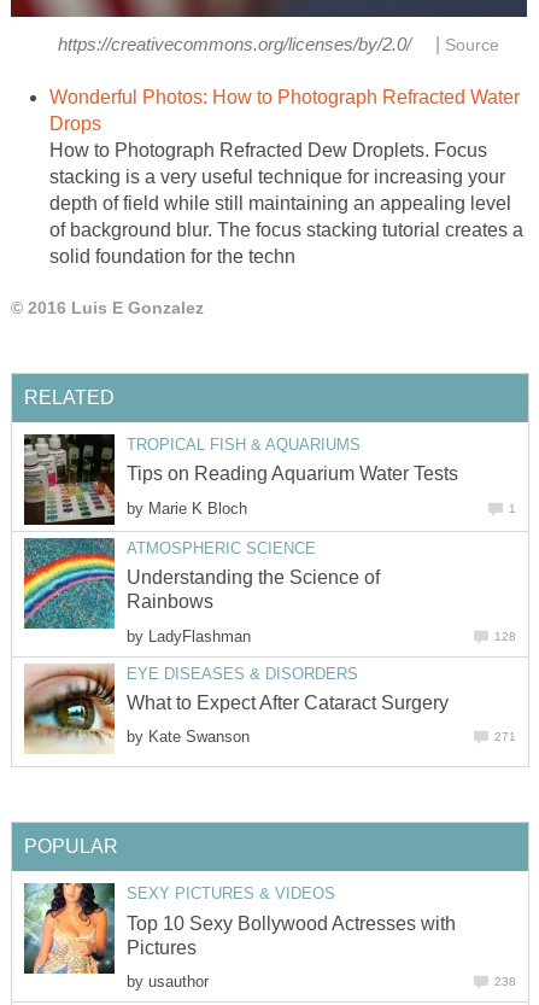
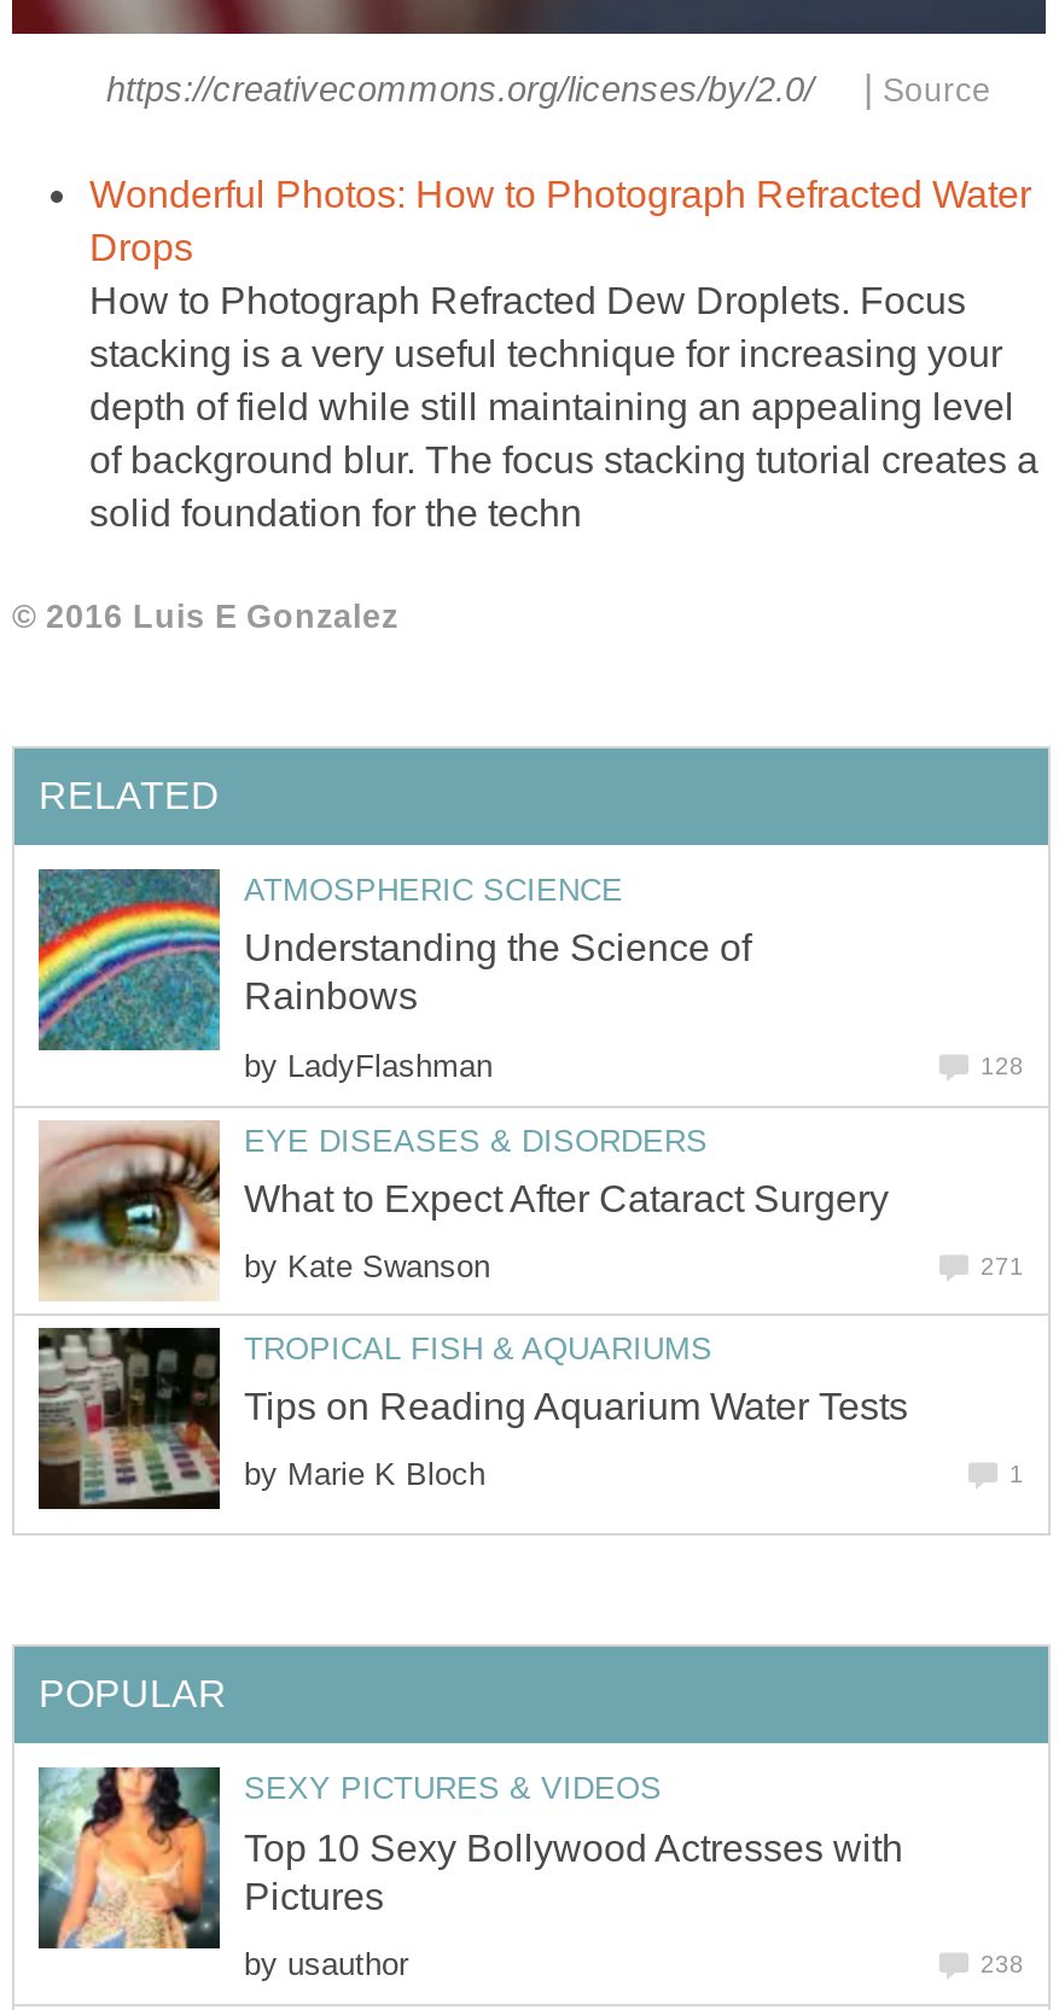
moved [23,433,516,526] -> [36,1326,1024,1511]: [image] | TROPICAL FISH & AQUARIUMS | Tips on Reading Aquarium Water Tests | by Marie K Bloch | 1
moved [22,536,516,746] -> [34,864,1024,1284]: [image] | ATMOSPHERIC SCIENCE | Understanding the Science of | ... | by Kate Swanson | 271

